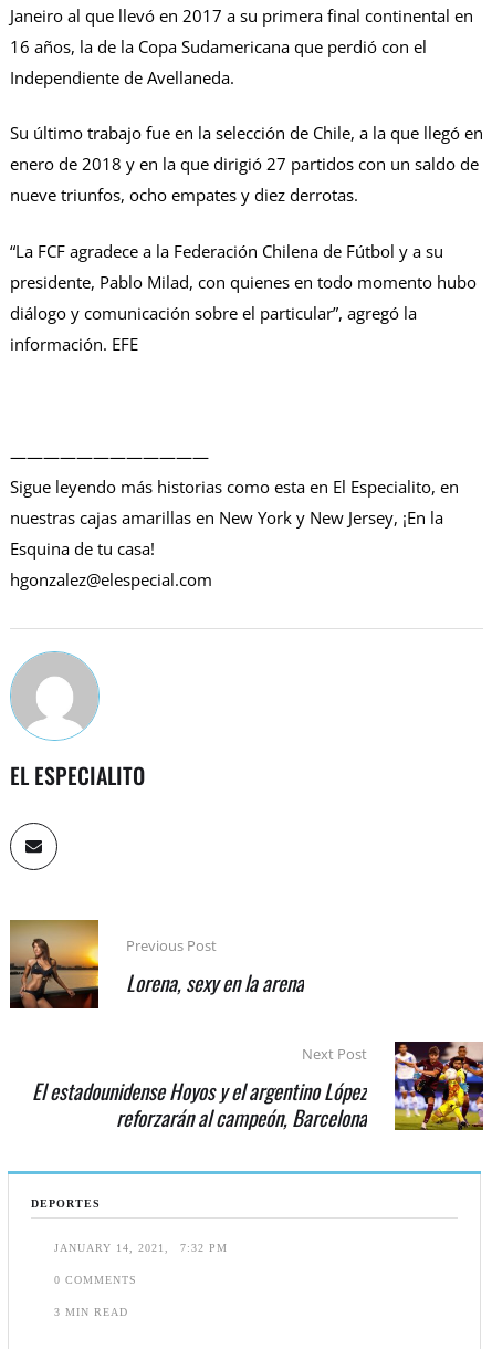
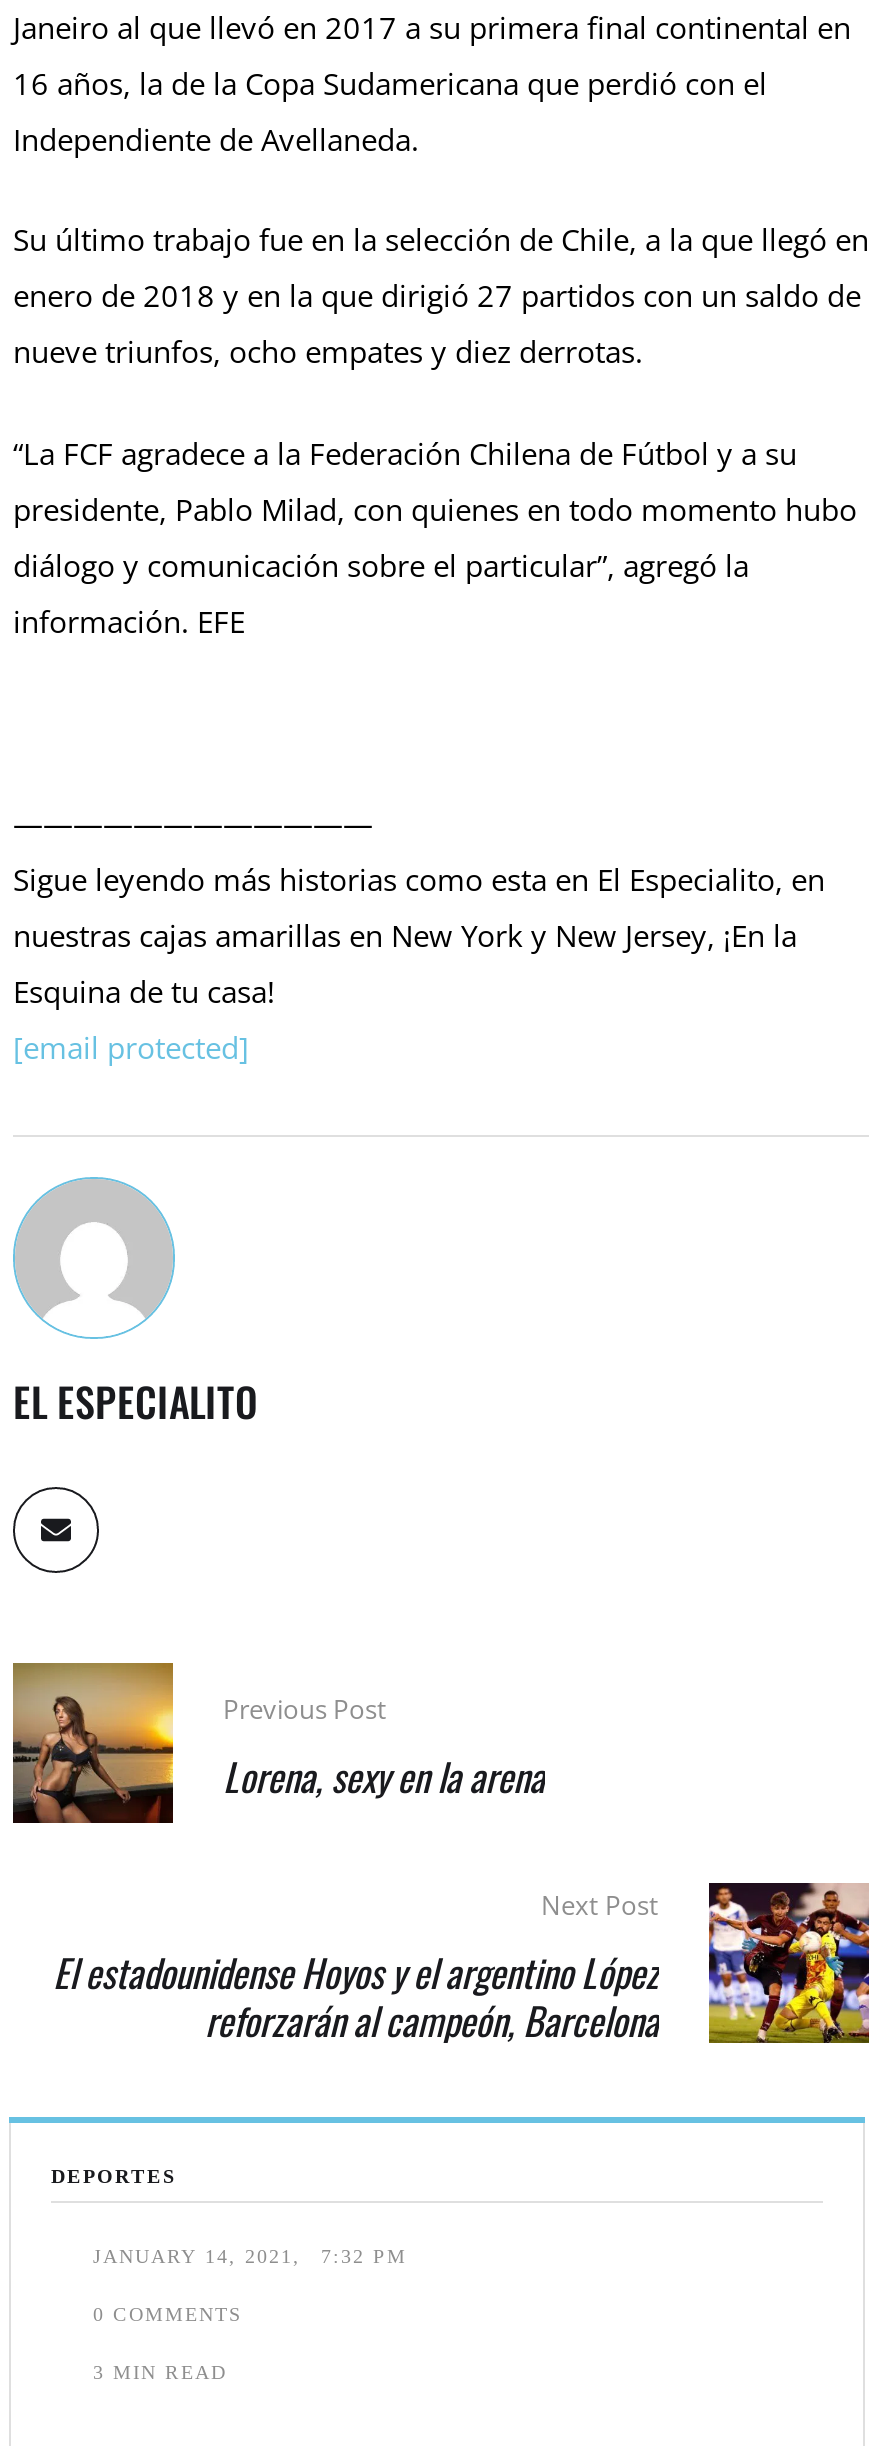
[10,568,212,590] hgonzalez@elespecial.com -> [13,1027,249,1067] [email protected]

